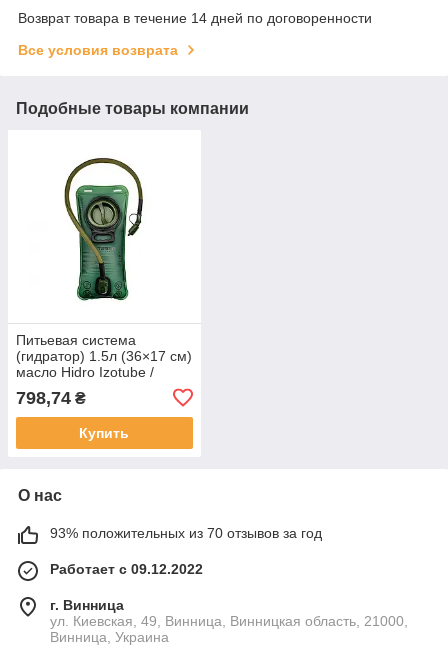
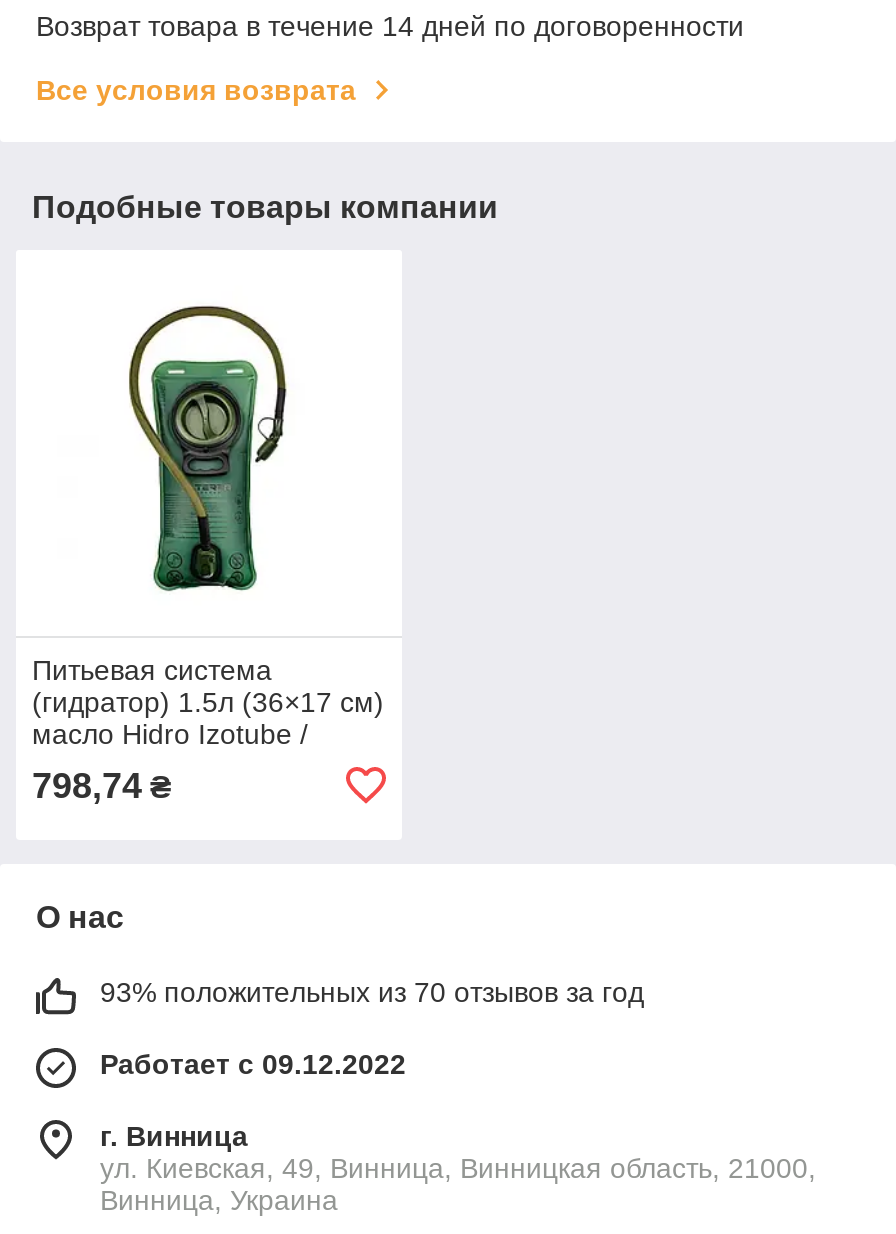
[79,425,129,441] Купить -> none

